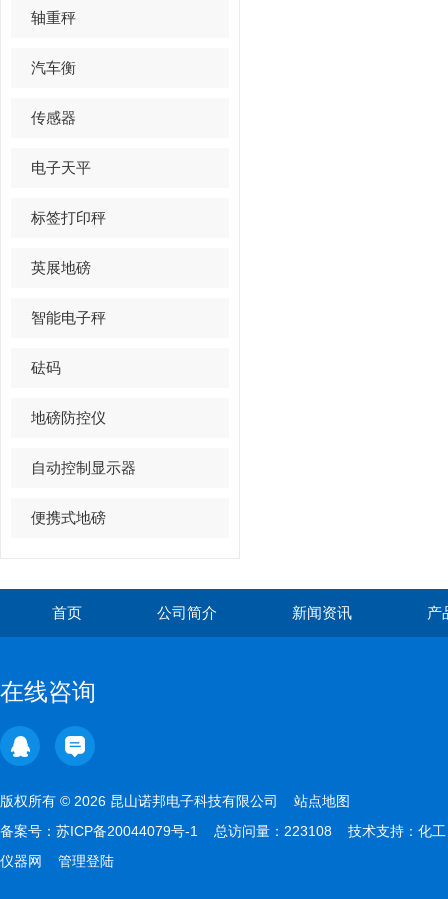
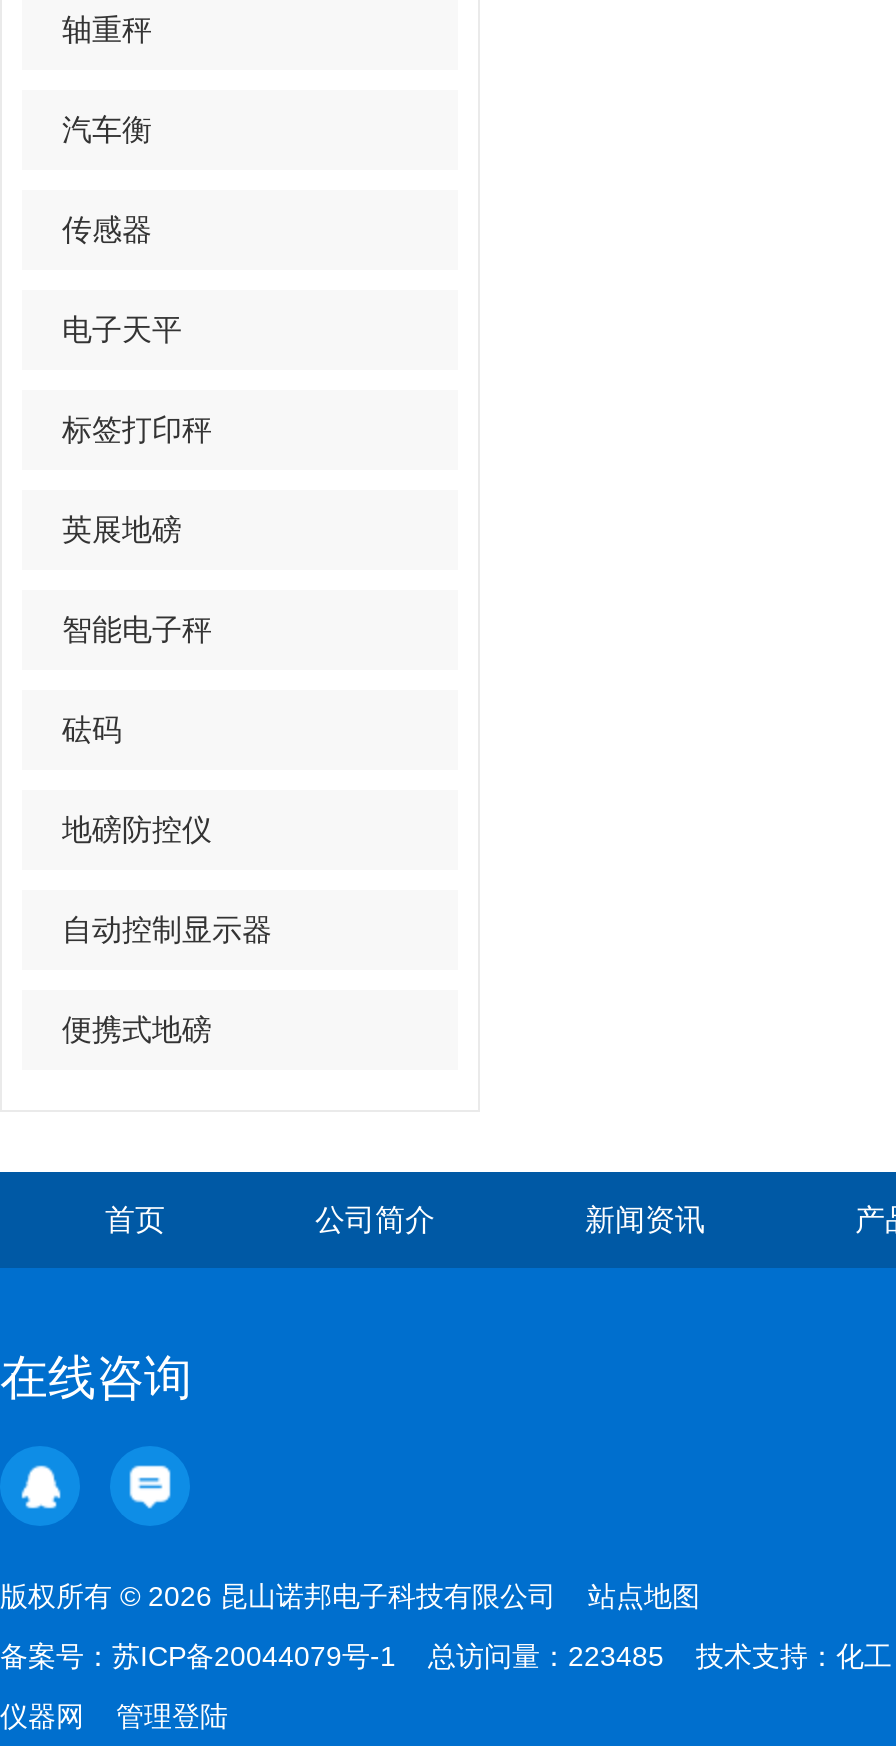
[0,823,446,839] 备案号：苏ICP备20044079号-1总访问量：223108 技术支持：化工 -> [0,1640,892,1672] 备案号：苏ICP备20044079号-1总访问量：223485 技术支持：化工

